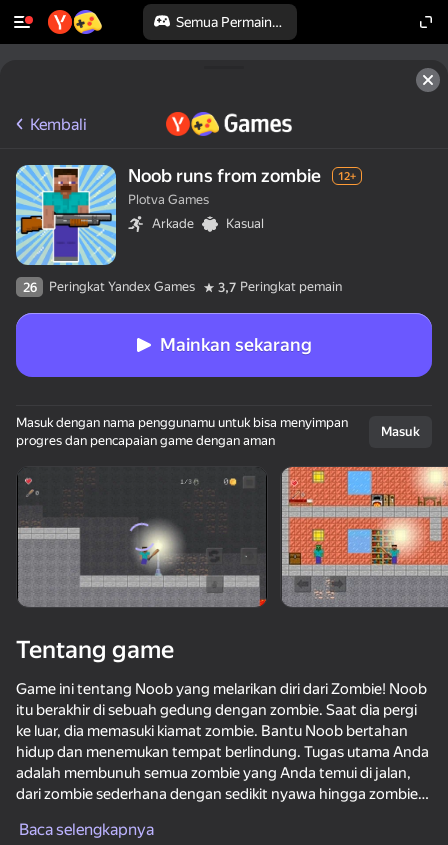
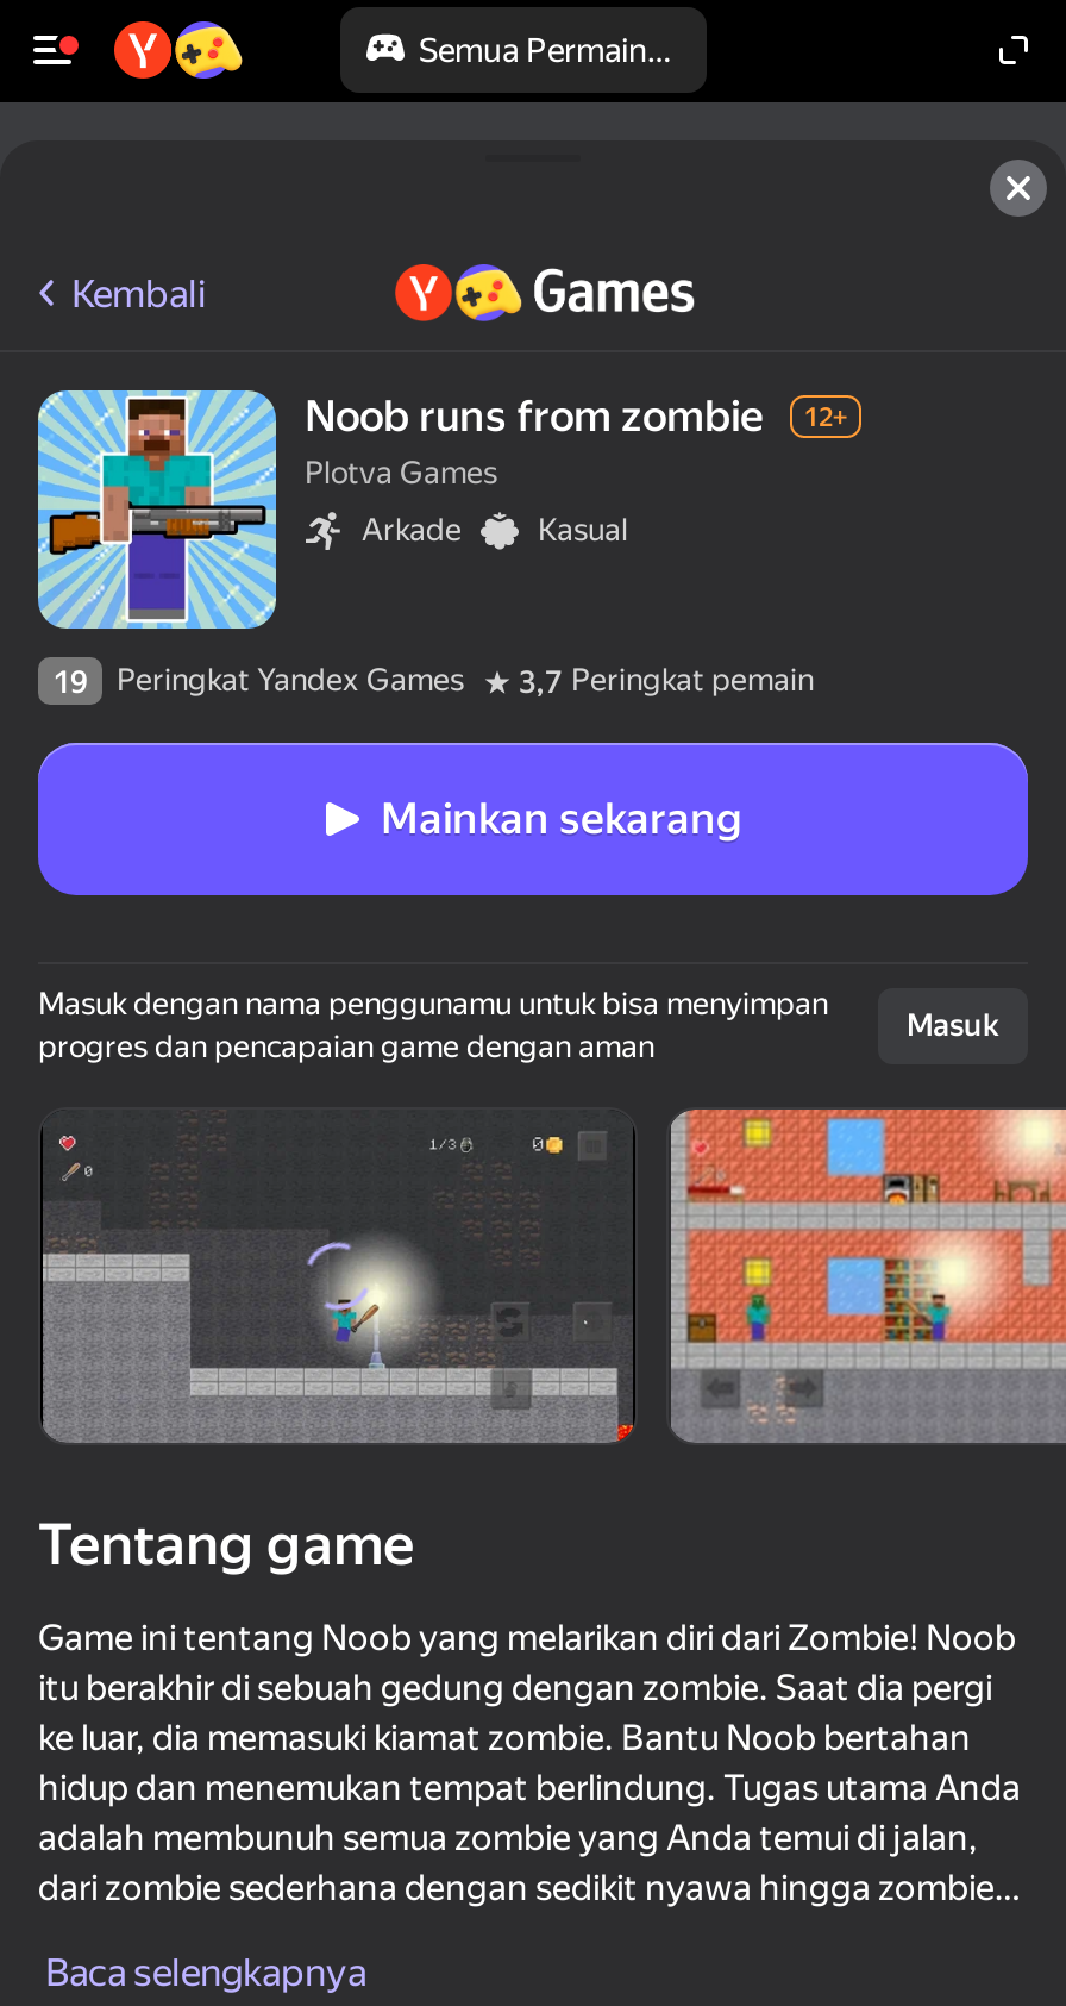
[22,279,342,294] 26 Peringkat Yandex Games 3,7 Peringkat pemain -> [54,662,814,699] 19 Peringkat Yandex Games 3,7 Peringkat pemain

